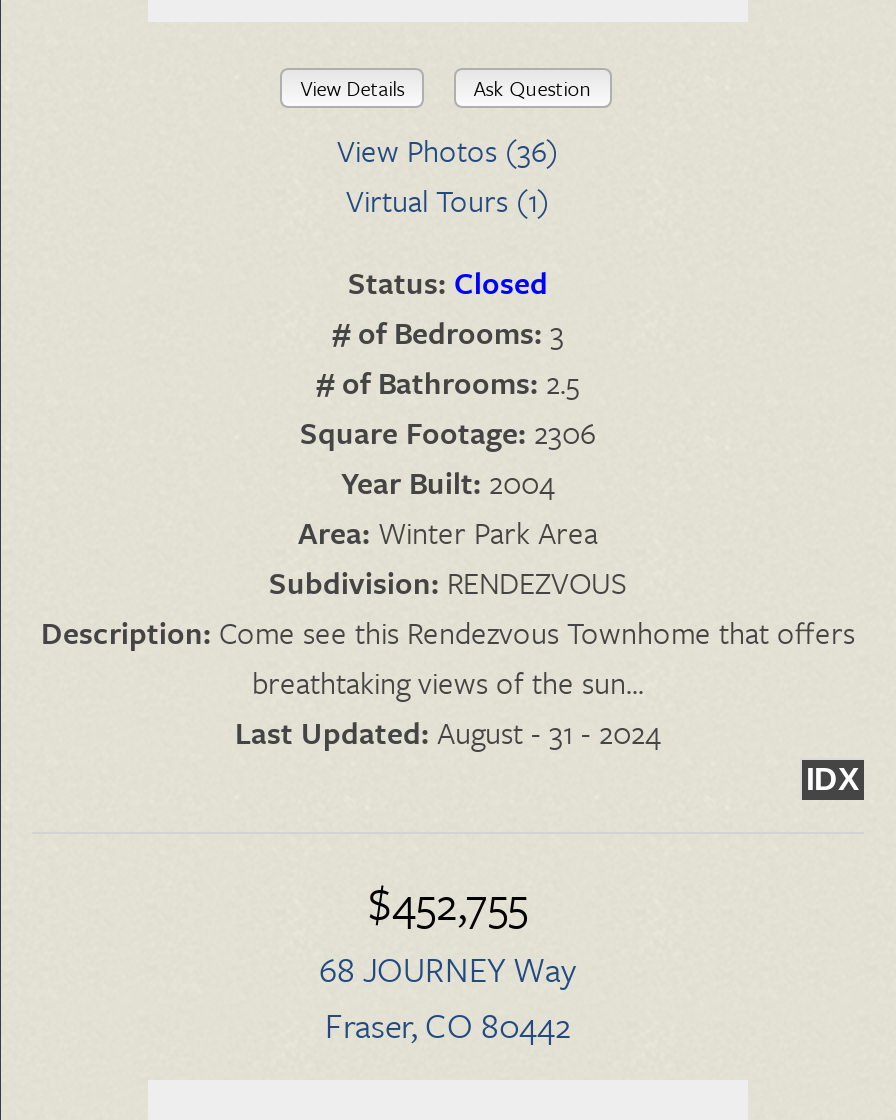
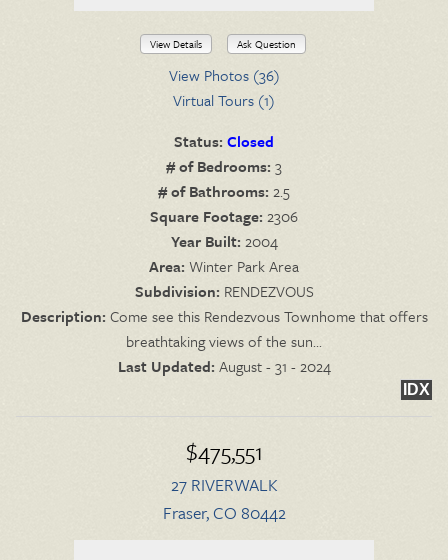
[319,869,577,993] $452,755 | 68 JOURNEY Way -> [170,435,277,497] $475,551 | 27 RIVERWALK

